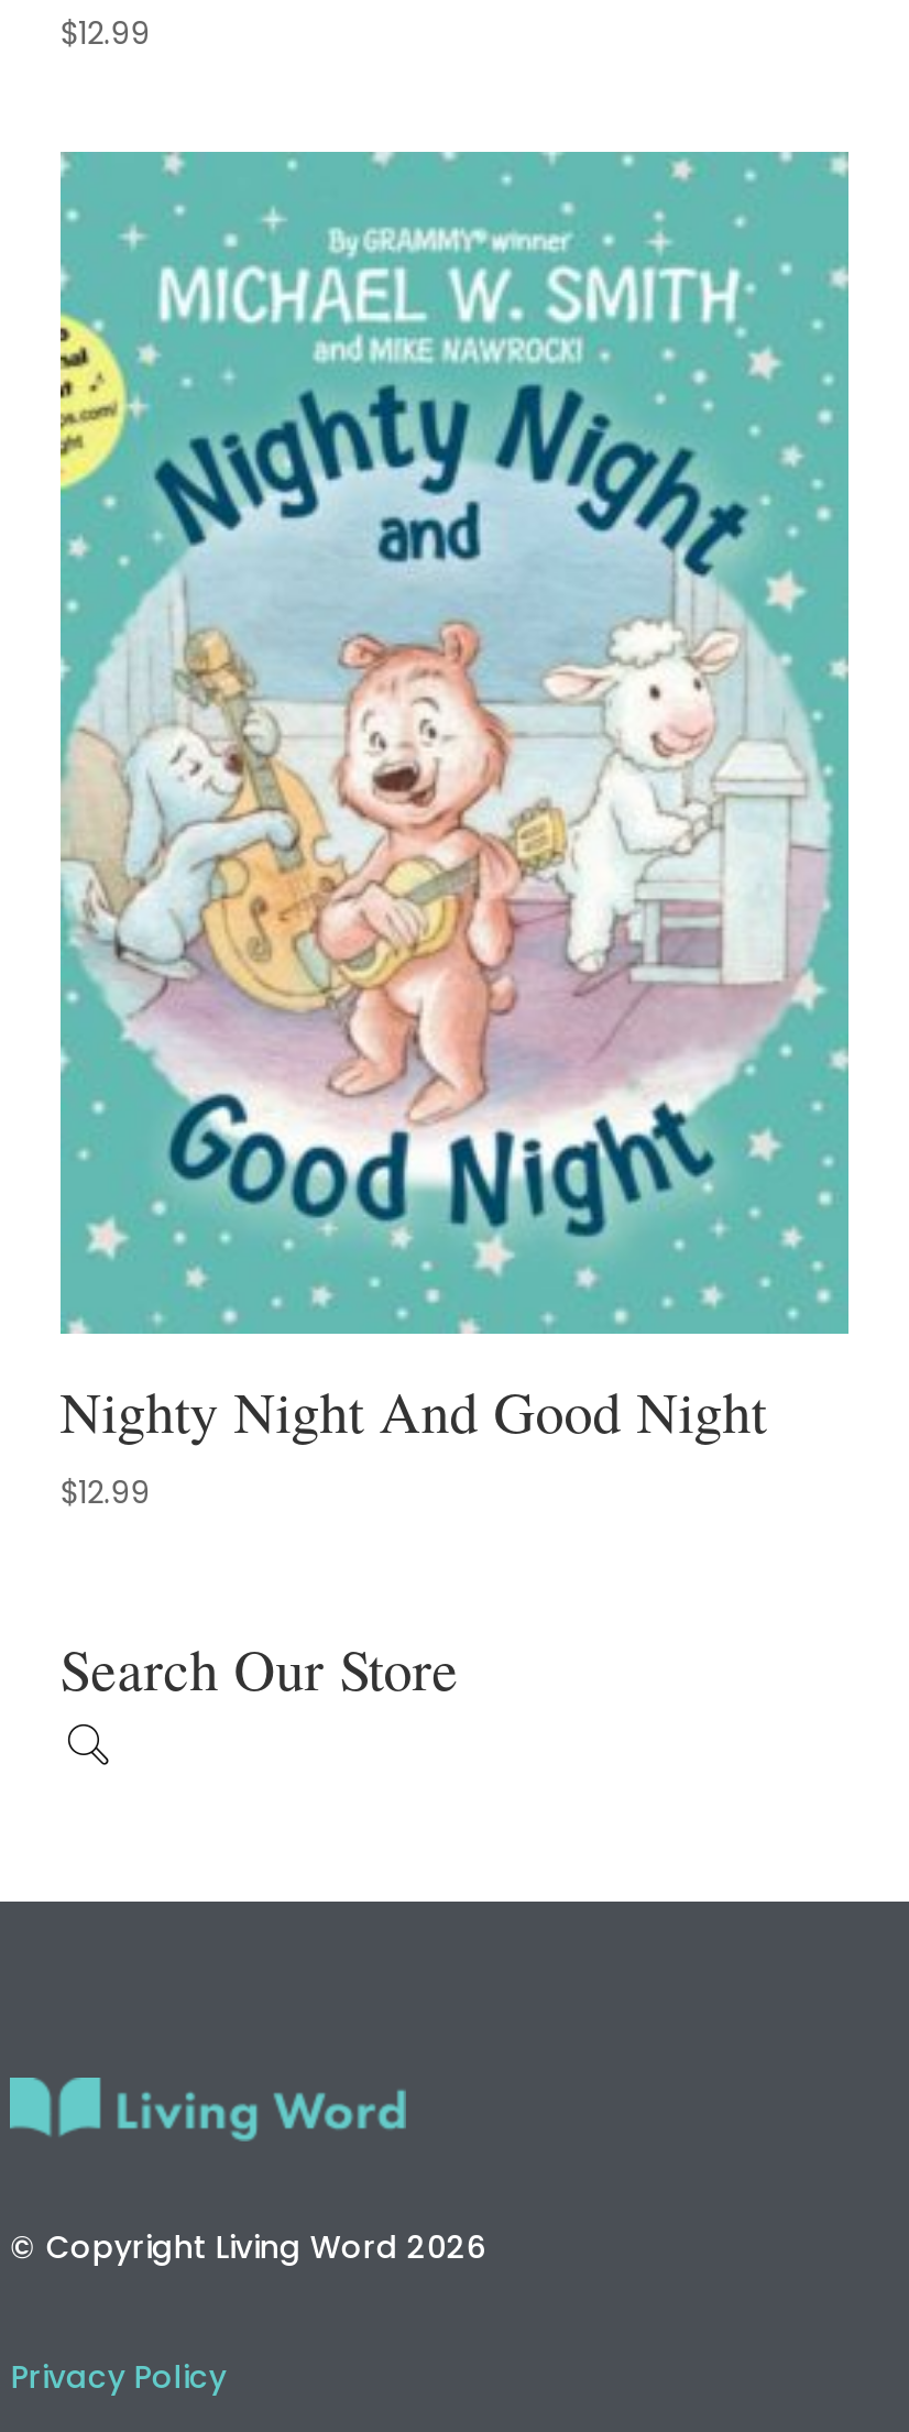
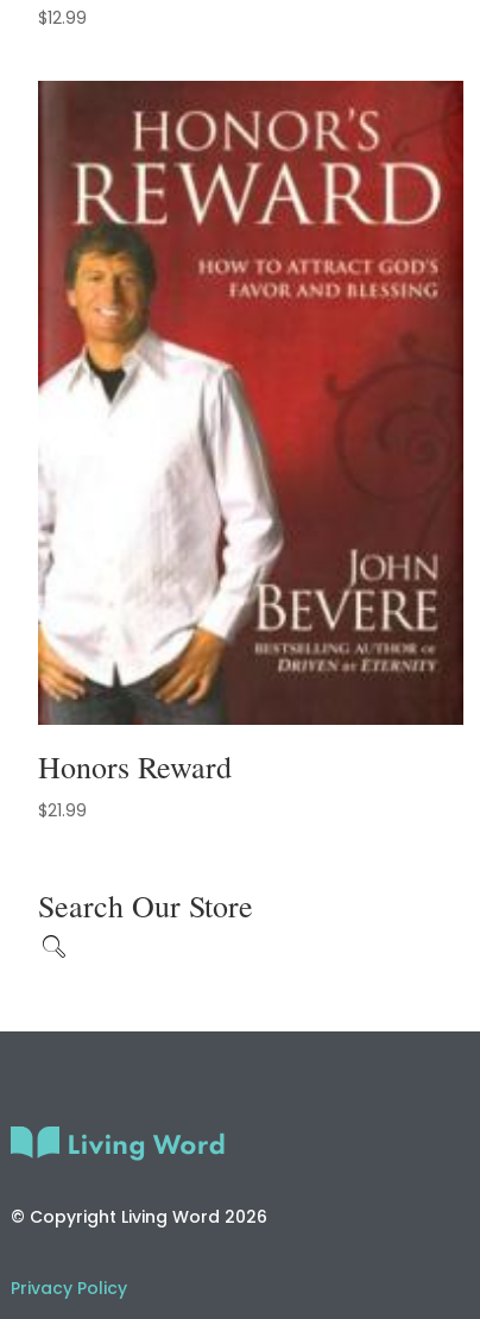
[58,150,851,1514] [image] | Nighty Night And Good Night | $12.99 -> [37,80,465,822] [image] | Honors Reward | $21.99

